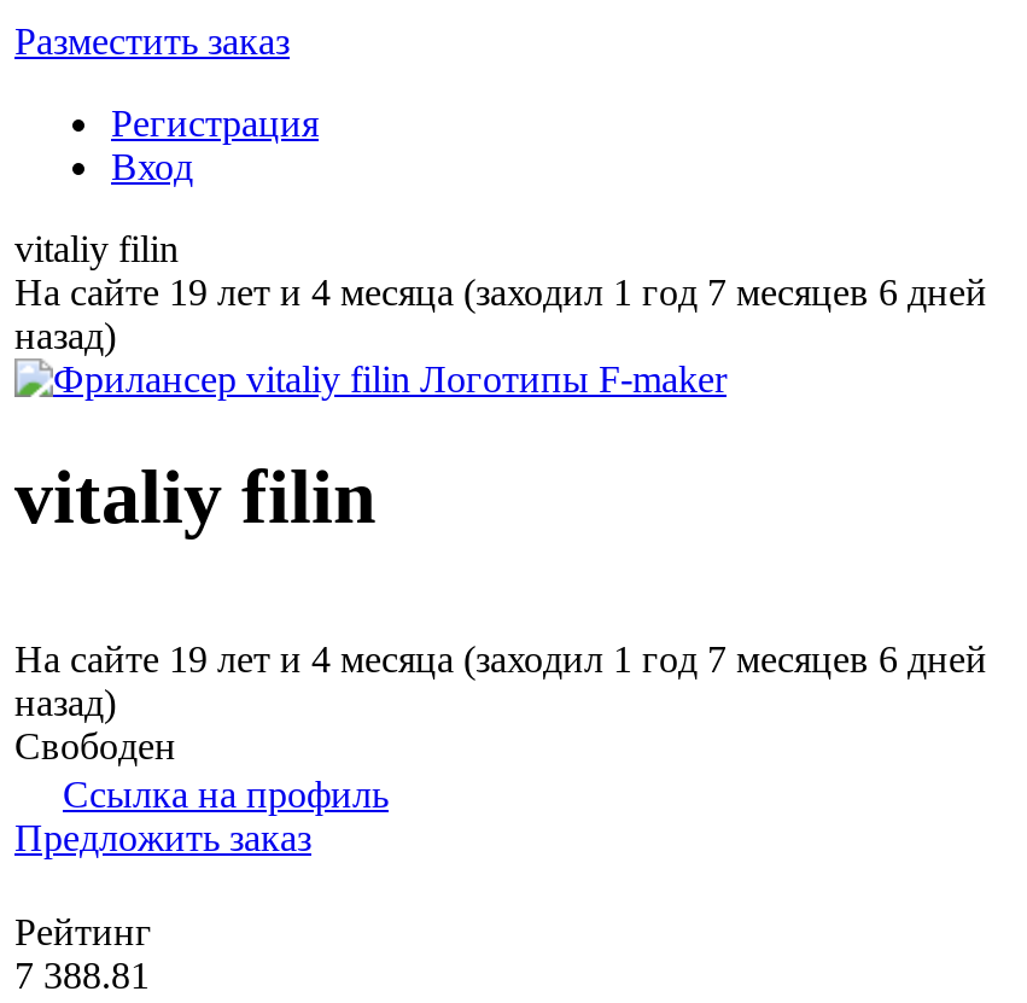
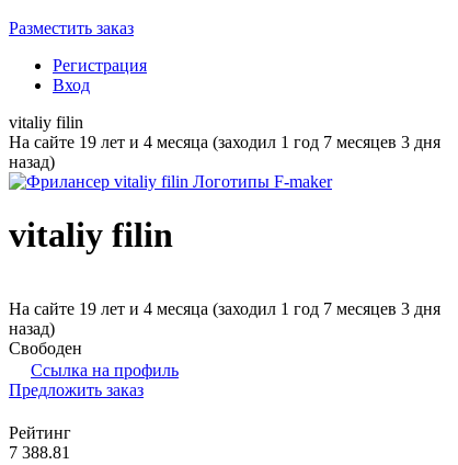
[14,272,987,313] На сайте 19 лет и 4 месяца (заходил 1 год 7 месяцев 6 дней -> [9,133,440,151] На сайте 19 лет и 4 месяца (заходил 1 год 7 месяцев 3 дня
[14,638,987,679] На сайте 19 лет и 4 месяца (заходил 1 год 7 месяцев 6 дней -> [9,299,440,318] На сайте 19 лет и 4 месяца (заходил 1 год 7 месяцев 3 дня

